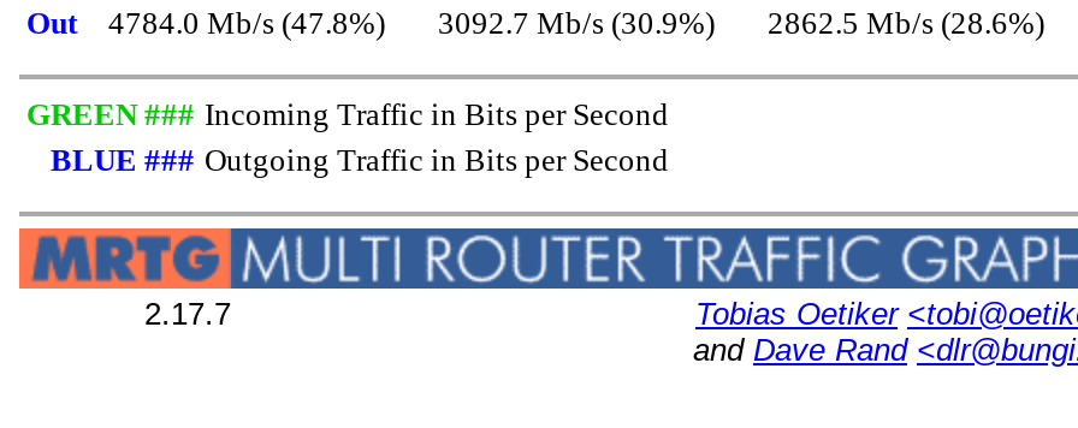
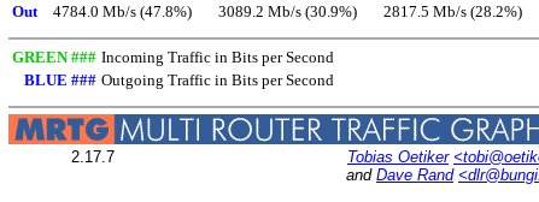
[438,8,715,42] 3092.7 Mb/s (30.9%) -> [218,4,357,21] 3089.2 Mb/s (30.9%)
[768,8,1044,42] 2862.5 Mb/s (28.6%) -> [383,4,522,21] 2817.5 Mb/s (28.2%)

